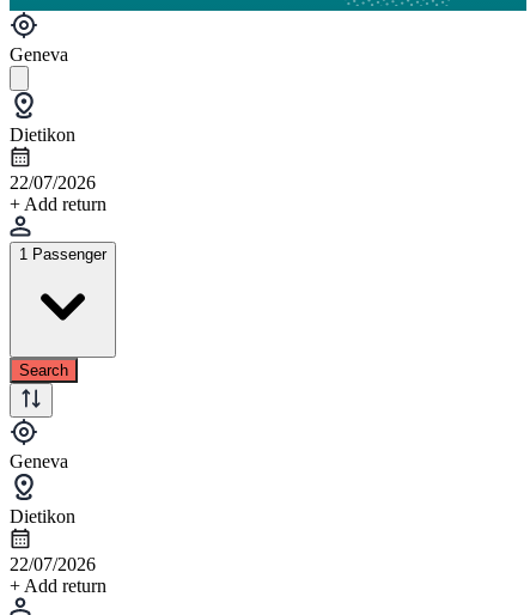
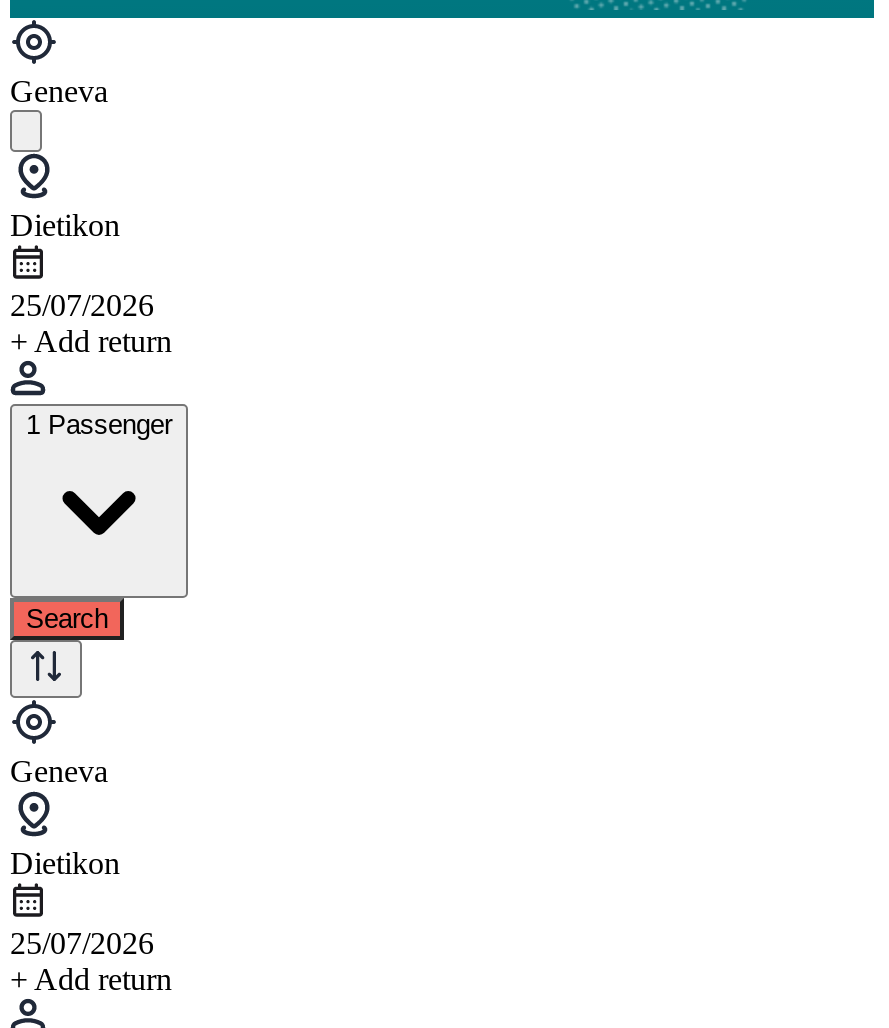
[10,172,96,192] 22/07/2026 -> [10,288,154,322] 25/07/2026
[10,554,96,574] 22/07/2026 -> [10,926,154,960] 25/07/2026

